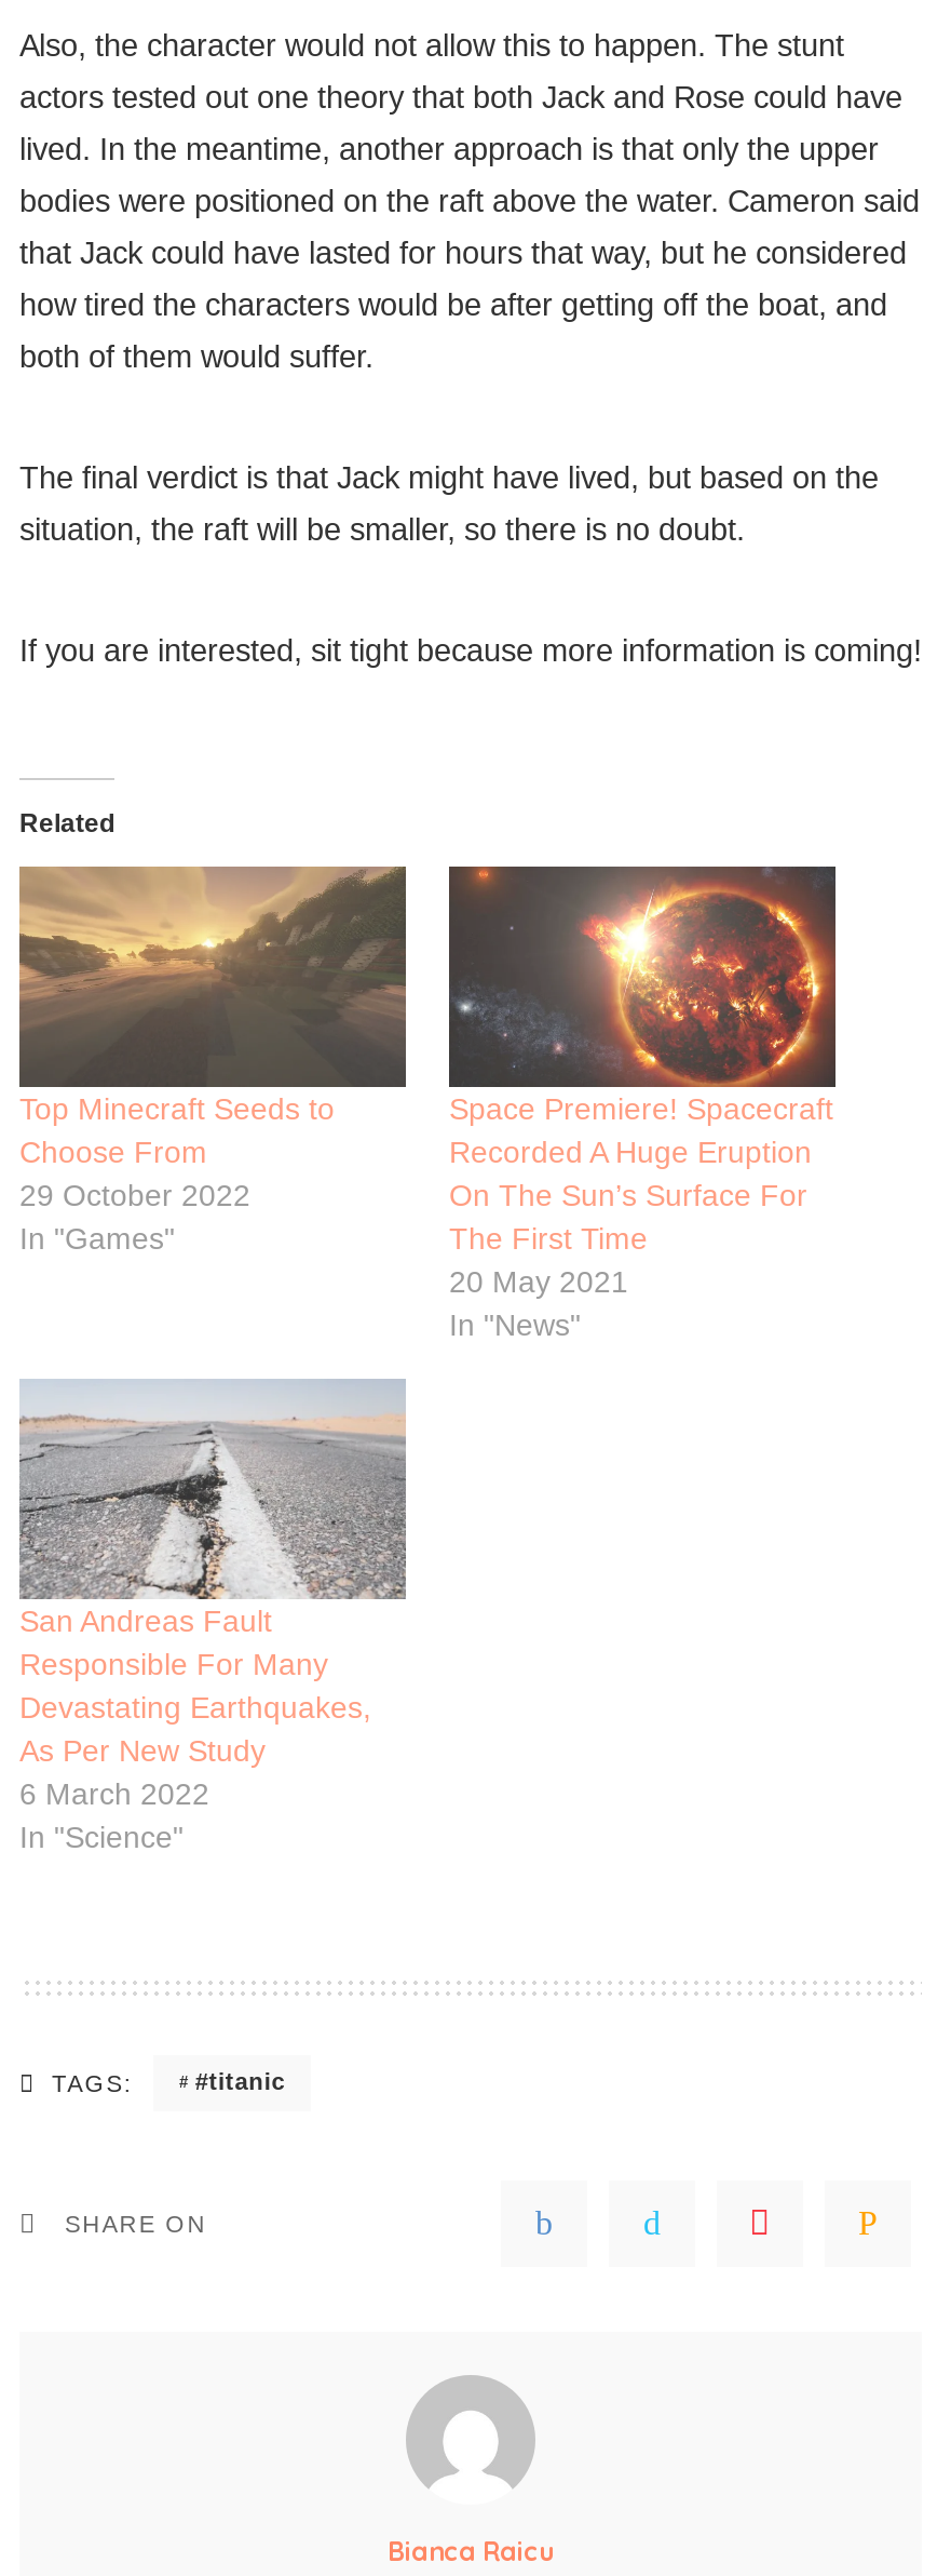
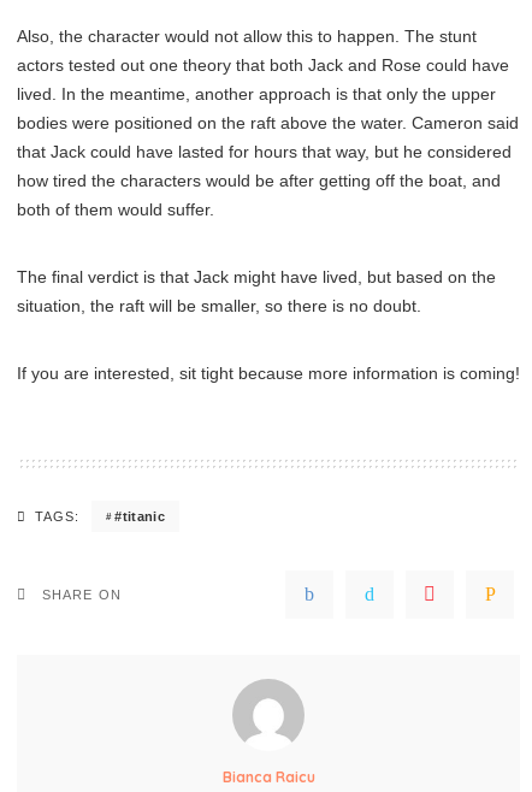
[19,808,114,838] Related -> none
[17,864,408,1256] [image] | Top Minecraft Seeds to | Choose From | 29 October 2022 | In "Games" -> none
[447,864,838,1342] [image] | Space Premiere! Spacecraft | Recorded A Huge Eruption | On The Sun’s Surface For | The First Time | 20 May 2021 | In "News" -> none
[17,1379,408,1854] [image] | San Andreas Fault | Responsible For Many | Devastating Earthquakes, | As Per New Study | 6 March 2022 | In "Science" -> none

